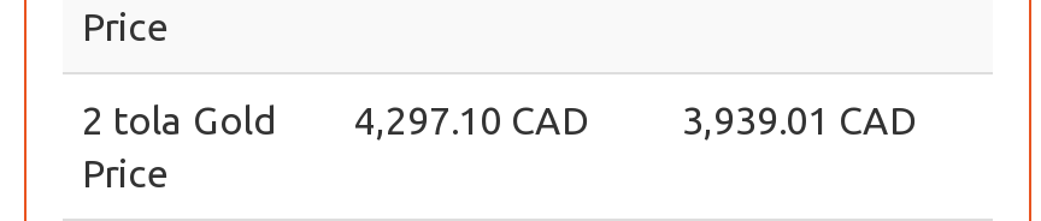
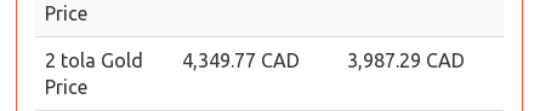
[82,98,588,142] 2 tola Gold 4,297.10 CAD -> [45,49,300,71] 2 tola Gold 4,349.77 CAD
[682,98,916,142] 3,939.01 CAD -> [347,49,465,71] 3,987.29 CAD

